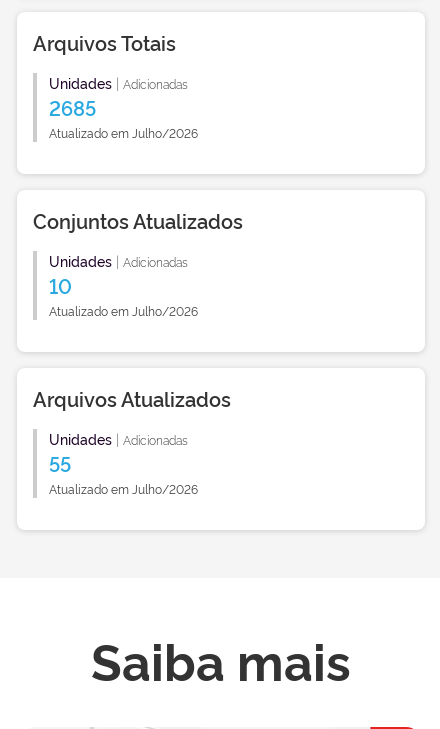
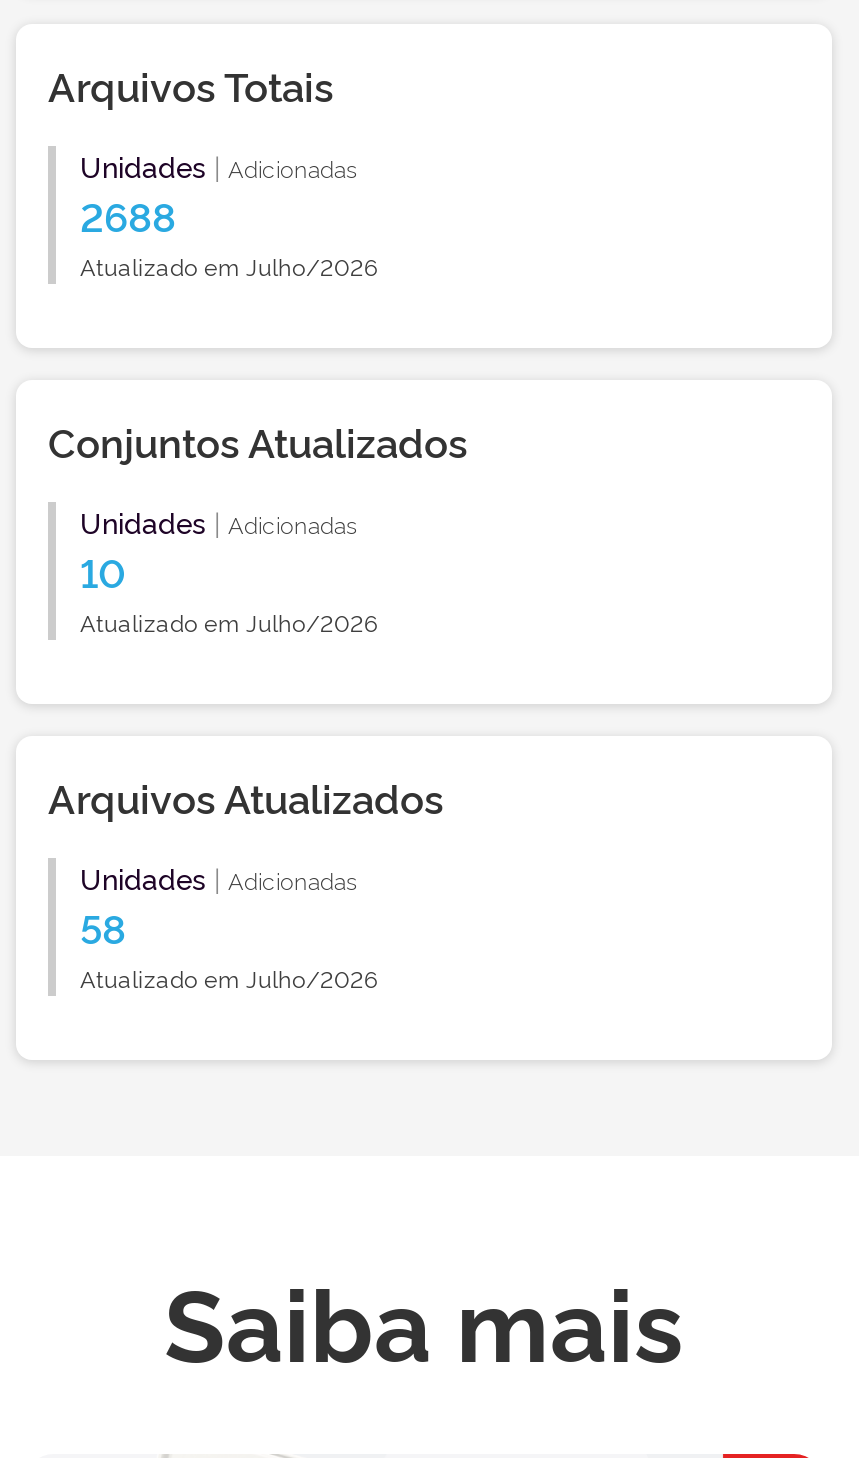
[49,92,96,120] 2685 -> [80,185,176,241] 2688
[49,448,71,476] 55 -> [80,897,126,953] 58

